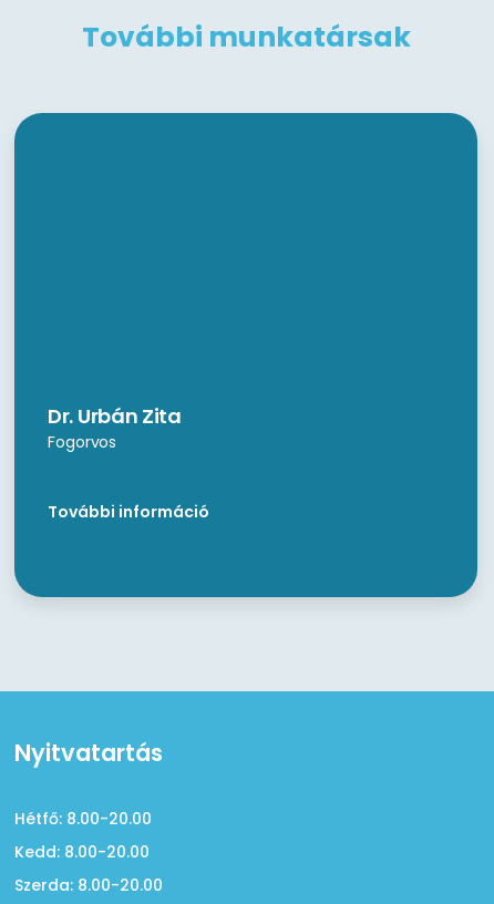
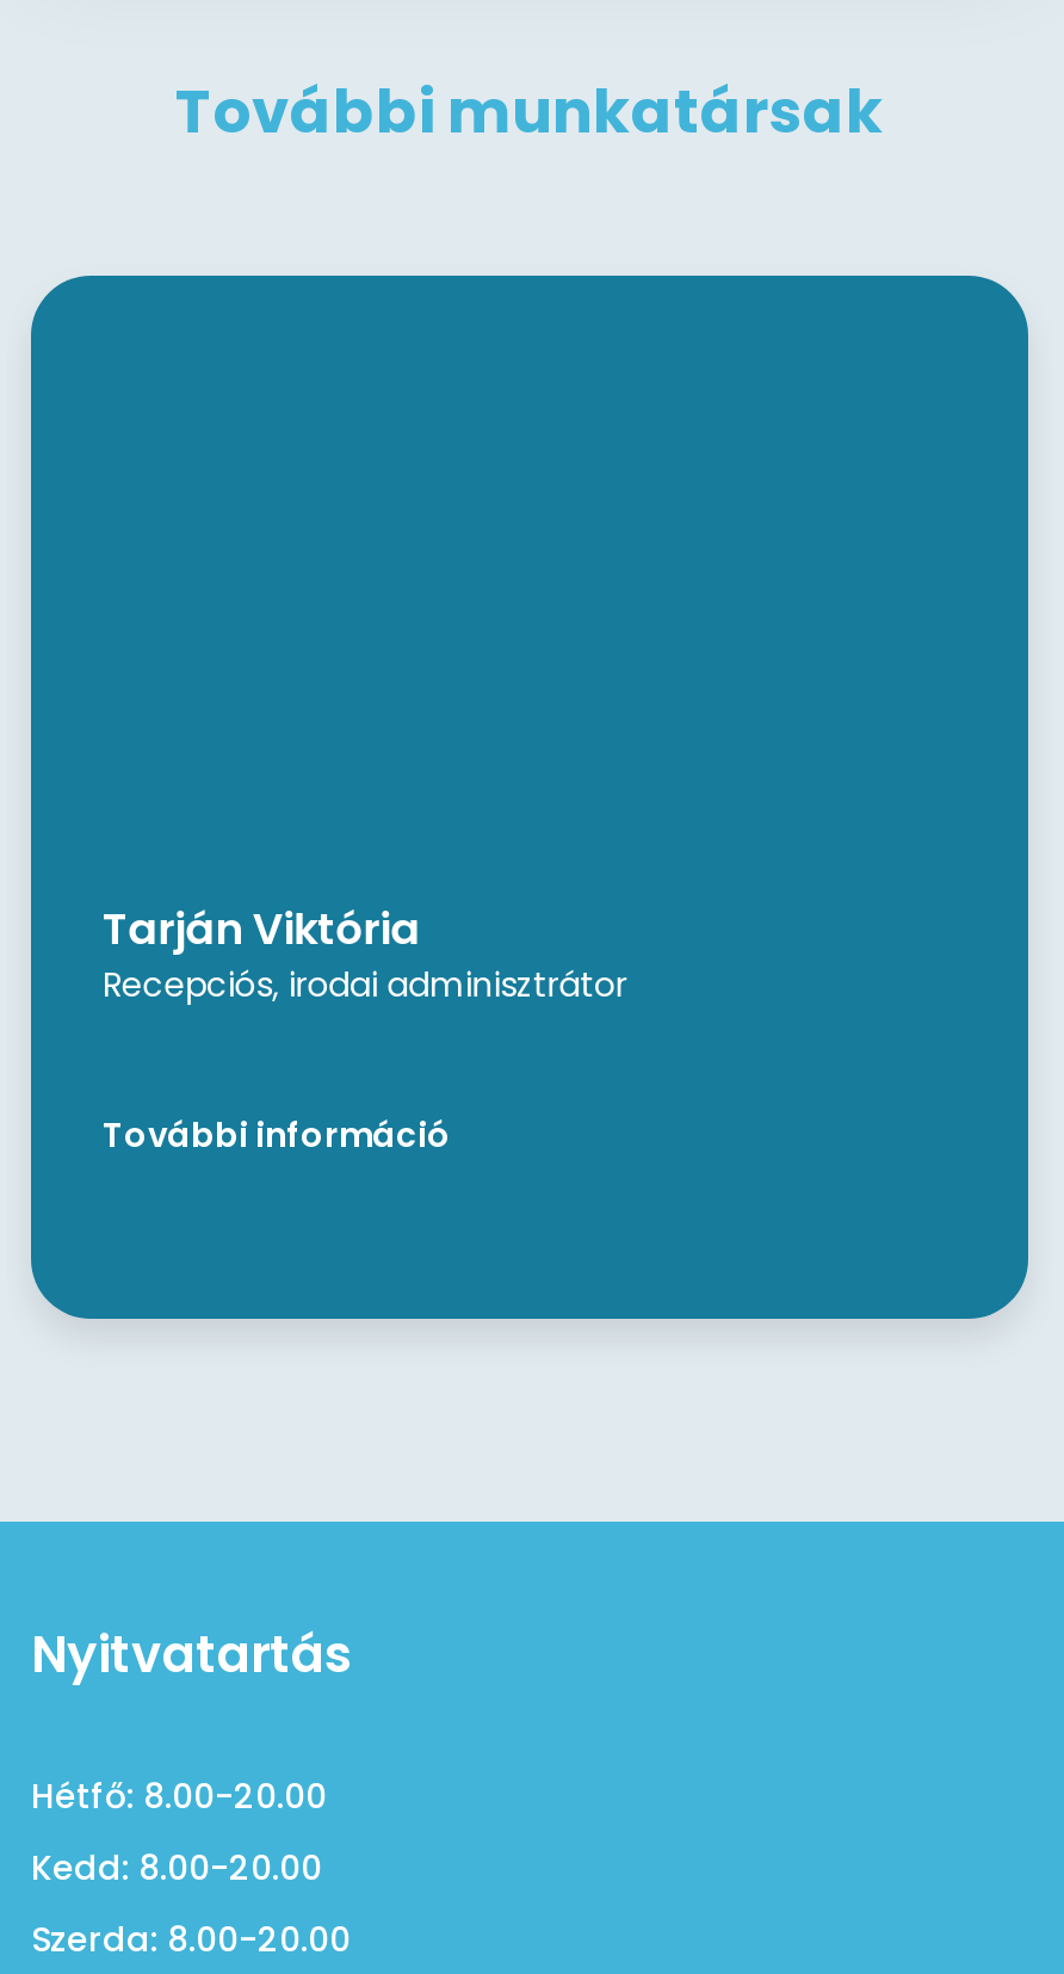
[48,402,181,453] Dr. Urbán Zita | Fogorvos -> [103,899,627,1008] Tarján Viktória | Recepciós, irodai adminisztrátor

